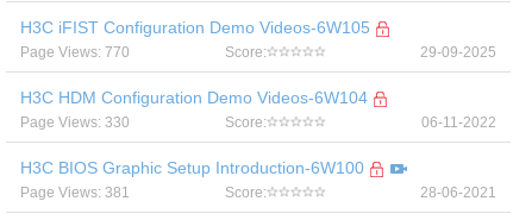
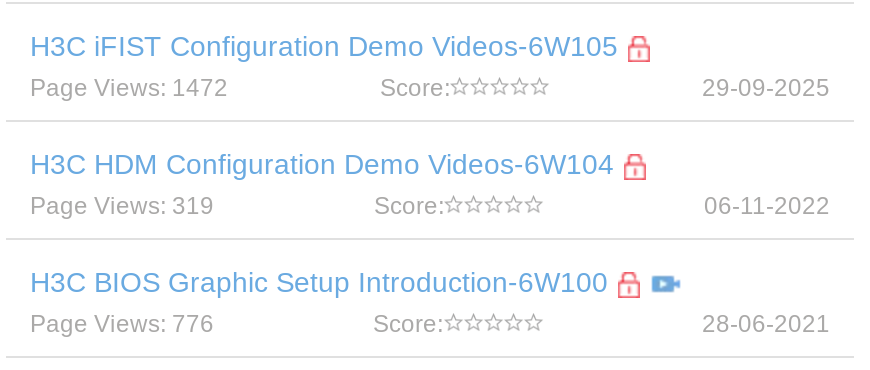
[20,44,130,61] Page Views: 770 -> [30,74,228,102] Page Views: 1472
[20,114,130,131] Page Views: 330 -> [30,192,214,220] Page Views: 319
[20,184,130,201] Page Views: 381 -> [30,310,214,338] Page Views: 776

